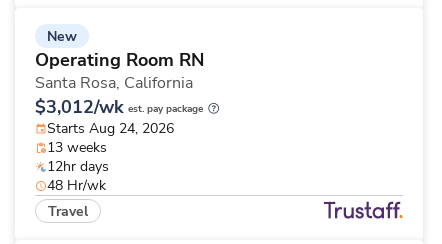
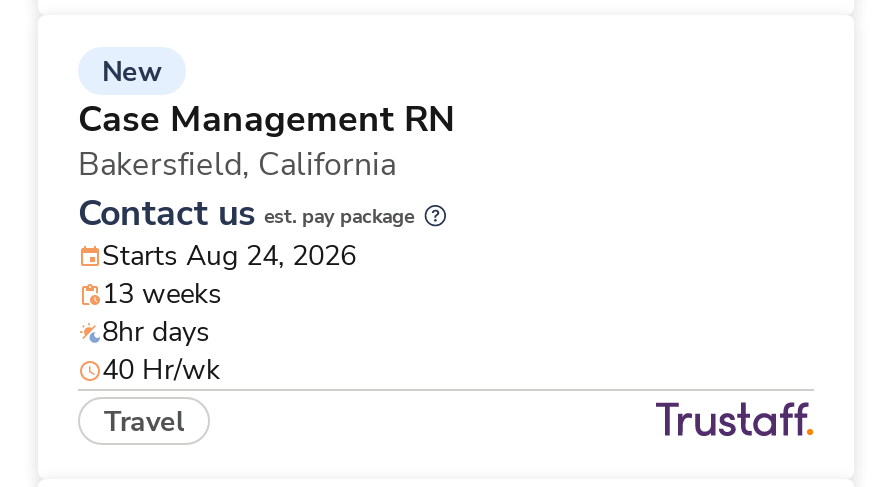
[35,48,204,119] Operating Room RN | Santa Rosa, California | $3,012/wk est. pay package -> [78,95,454,237] Case Management RN | Bakersfield, California | Contact us est. pay package
[47,157,109,176] 12hr days -> [102,313,210,351] 8hr days
[47,176,106,195] 48 Hr/wk -> [102,351,220,389] 40 Hr/wk

